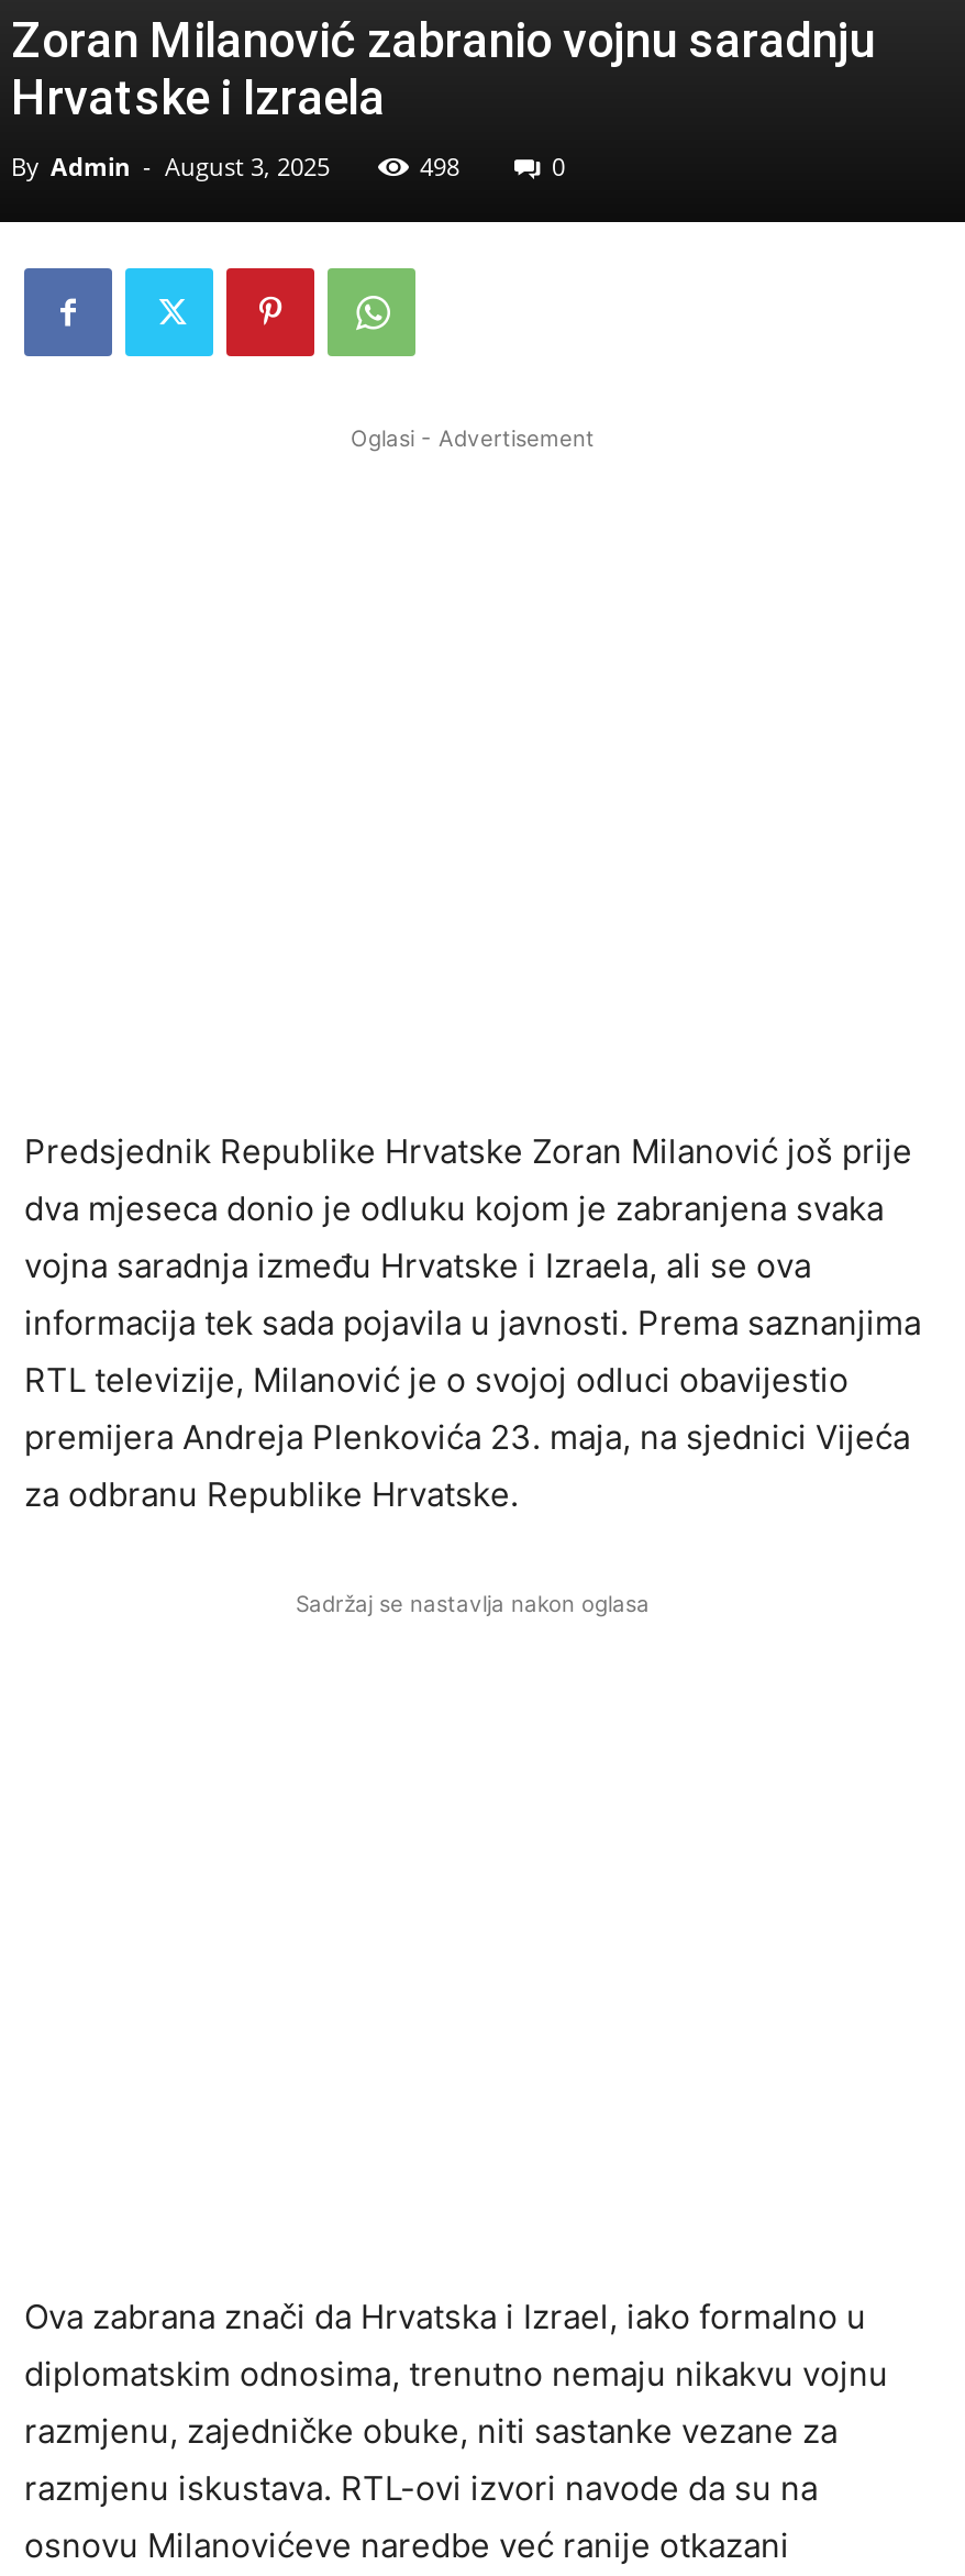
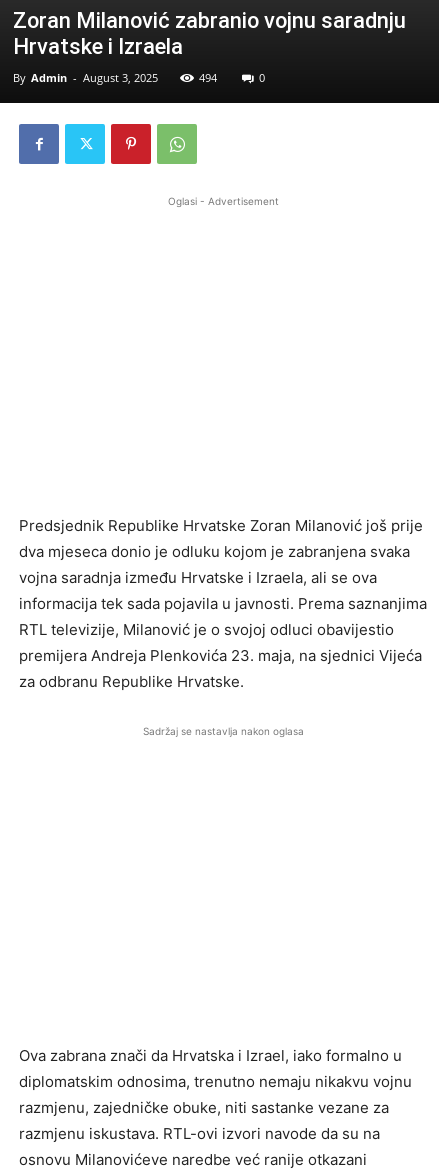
[420,150,459,183] 498 -> [199,70,217,85] 494

